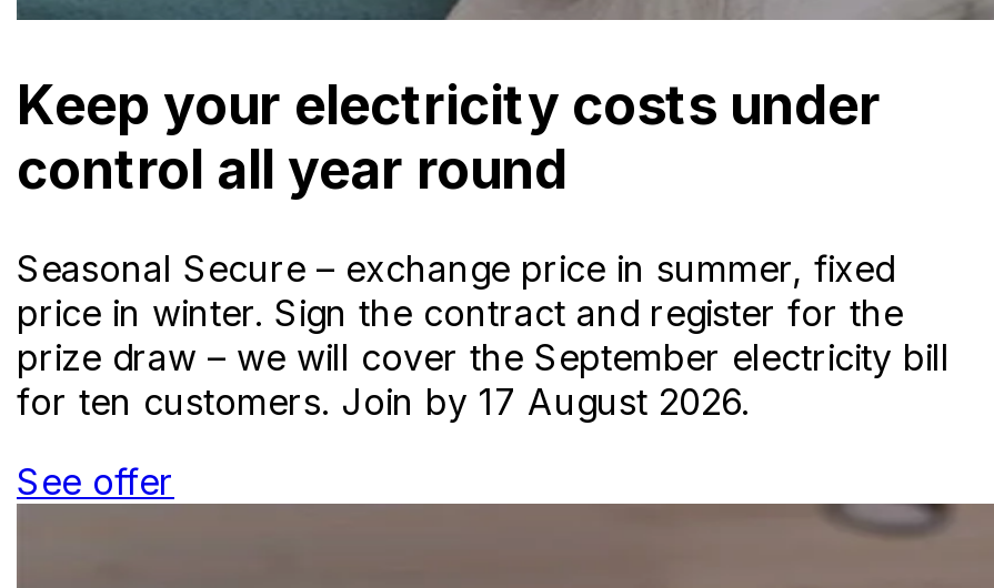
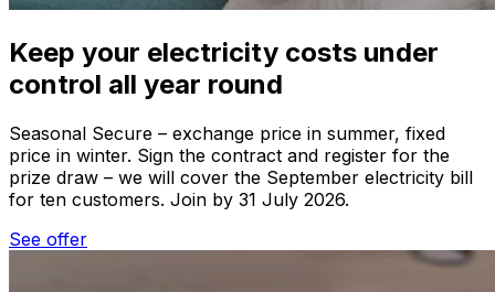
[17,379,750,423] for ten customers. Join by 17 August 2026. -> [9,188,349,210] for ten customers. Join by 31 July 2026.

